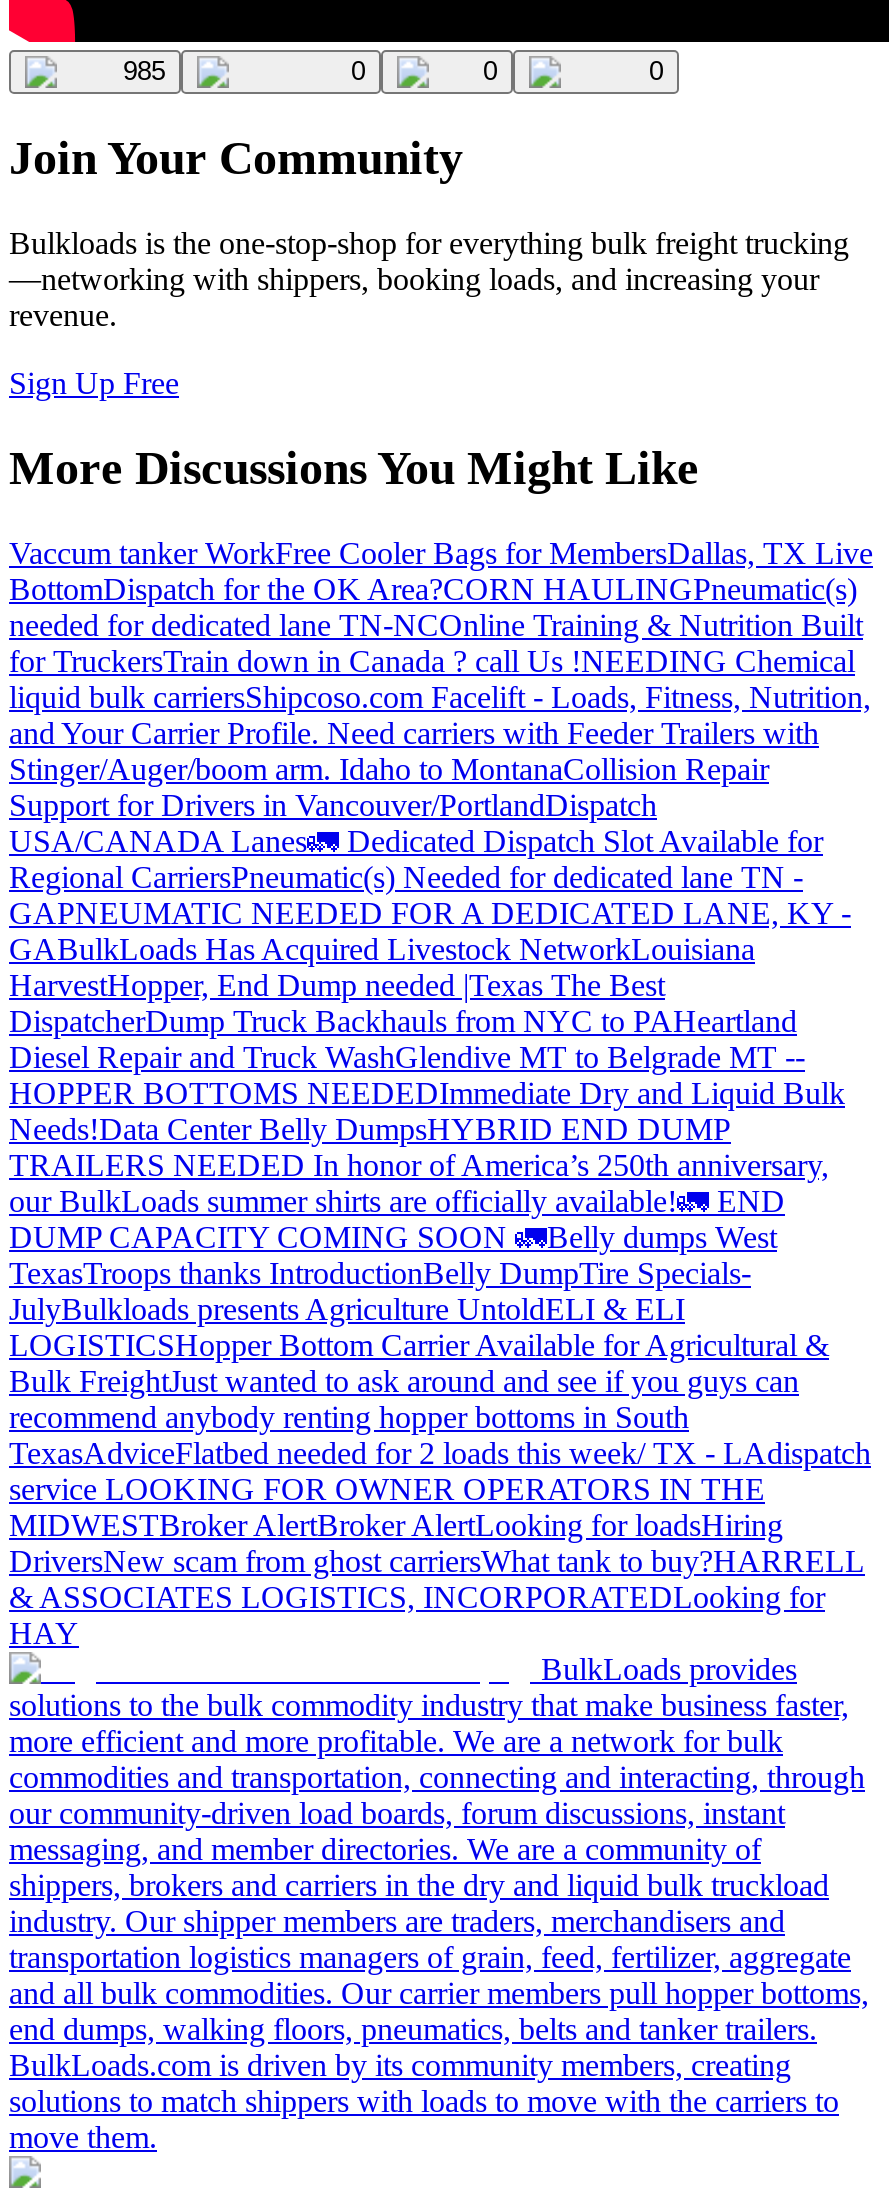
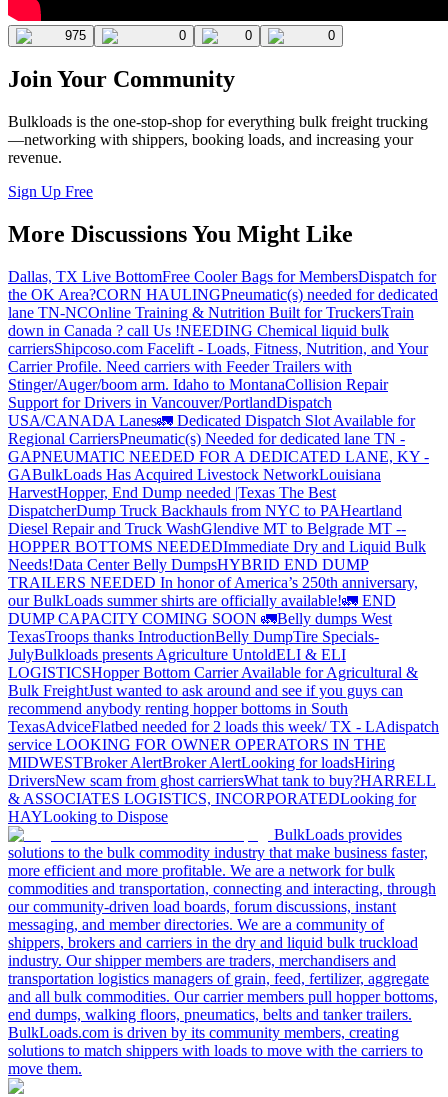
[123,55,165,85] 985 -> [65,27,86,42] 975
[9,536,873,750] Vaccum tanker WorkFree Cooler Bags for MembersDallas, TX Live | BottomDispatch for the OK Area?CORN HAULINGPneumatic(s) | needed for dedicated lane TN-NCOnline Training & Nutrition Built | for TruckersTrain down in Canada ? call Us ! NEEDING Chemical | liquid bulk carriersShipcoso.com Facelift - Loads, Fitness, Nutrition, | and Your Carrier Profile. Need carriers with Feeder Trailers with -> [8,268,438,375] Dallas, TX Live BottomFree Cooler Bags for MembersDispatch for | the OK Area?CORN HAULINGPneumatic(s) needed for dedicated | lane TN-NCOnline Training & Nutrition Built for TruckersTrain | down in Canada ? call Us ! NEEDING Chemical liquid bulk | carriersShipcoso.com Facelift - Loads, Fitness, Nutrition, and Your | Carrier Profile. Need carriers with Feeder Trailers with
[9,1616,79,1650] HAY -> [8,808,168,825] HAYLooking to Dispose

